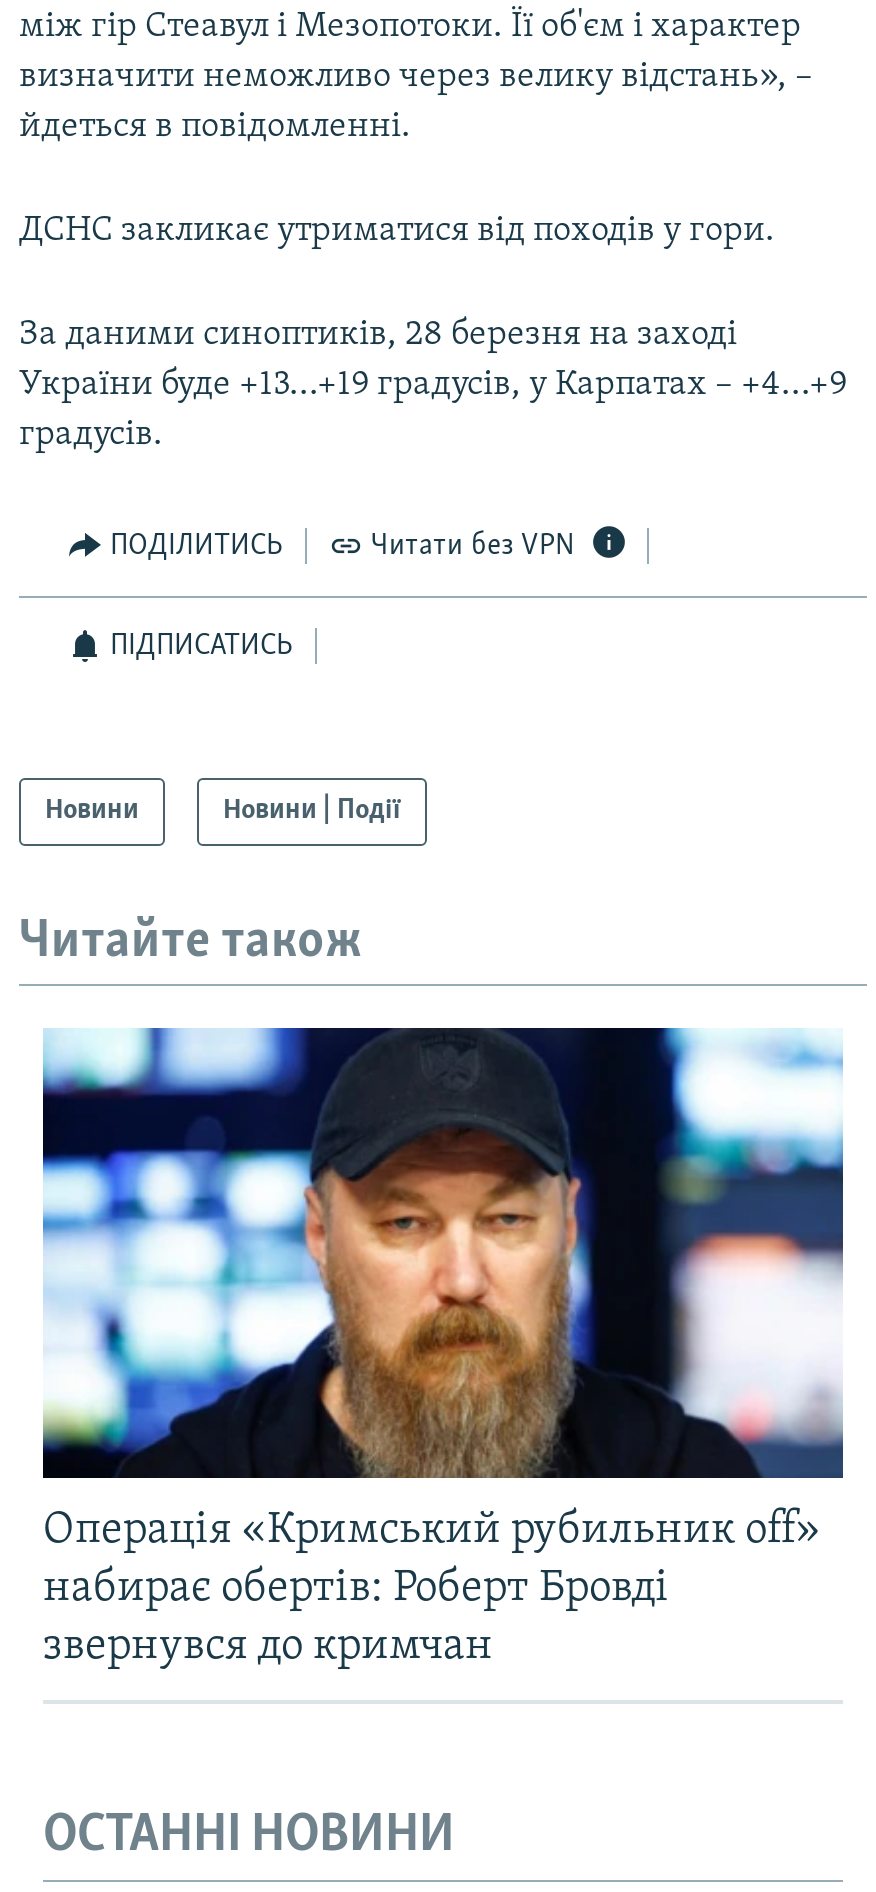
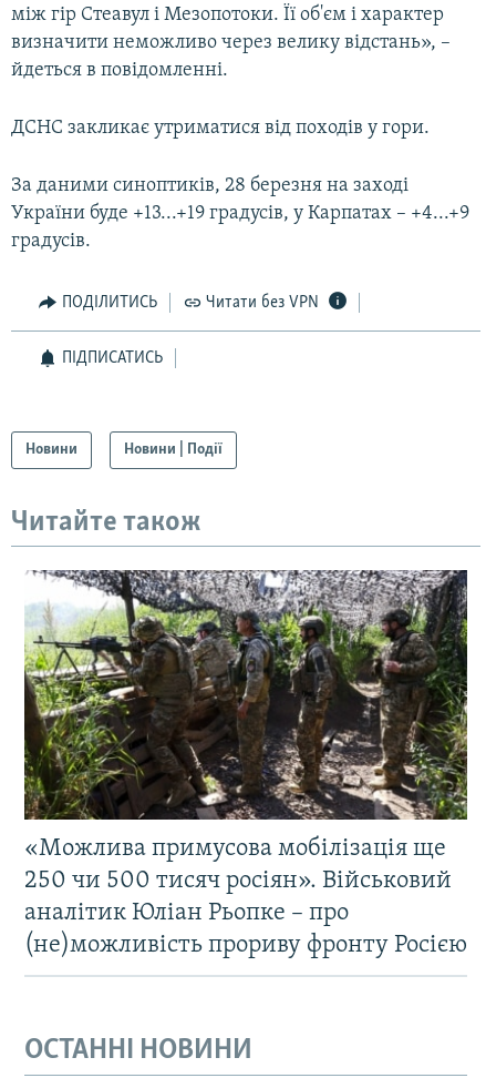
[41,1026,845,1671] [image] | Операція «Кримський рубильник off» | набирає обертів: Роберт Бровді | звернувся до кримчан -> [23,569,468,959] [image] | «Можлива примусова мобілізація ще | 250 чи 500 тисяч росіян». Військовий | аналітик Юліан Рьопке – про | (не)можливість прориву фронту Росією

